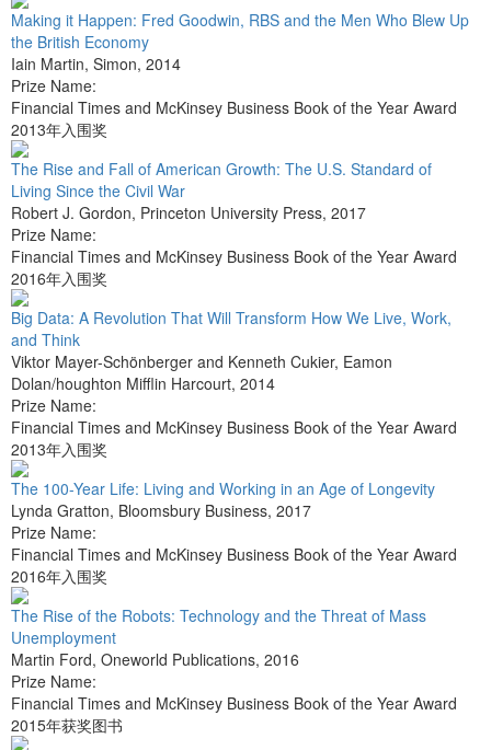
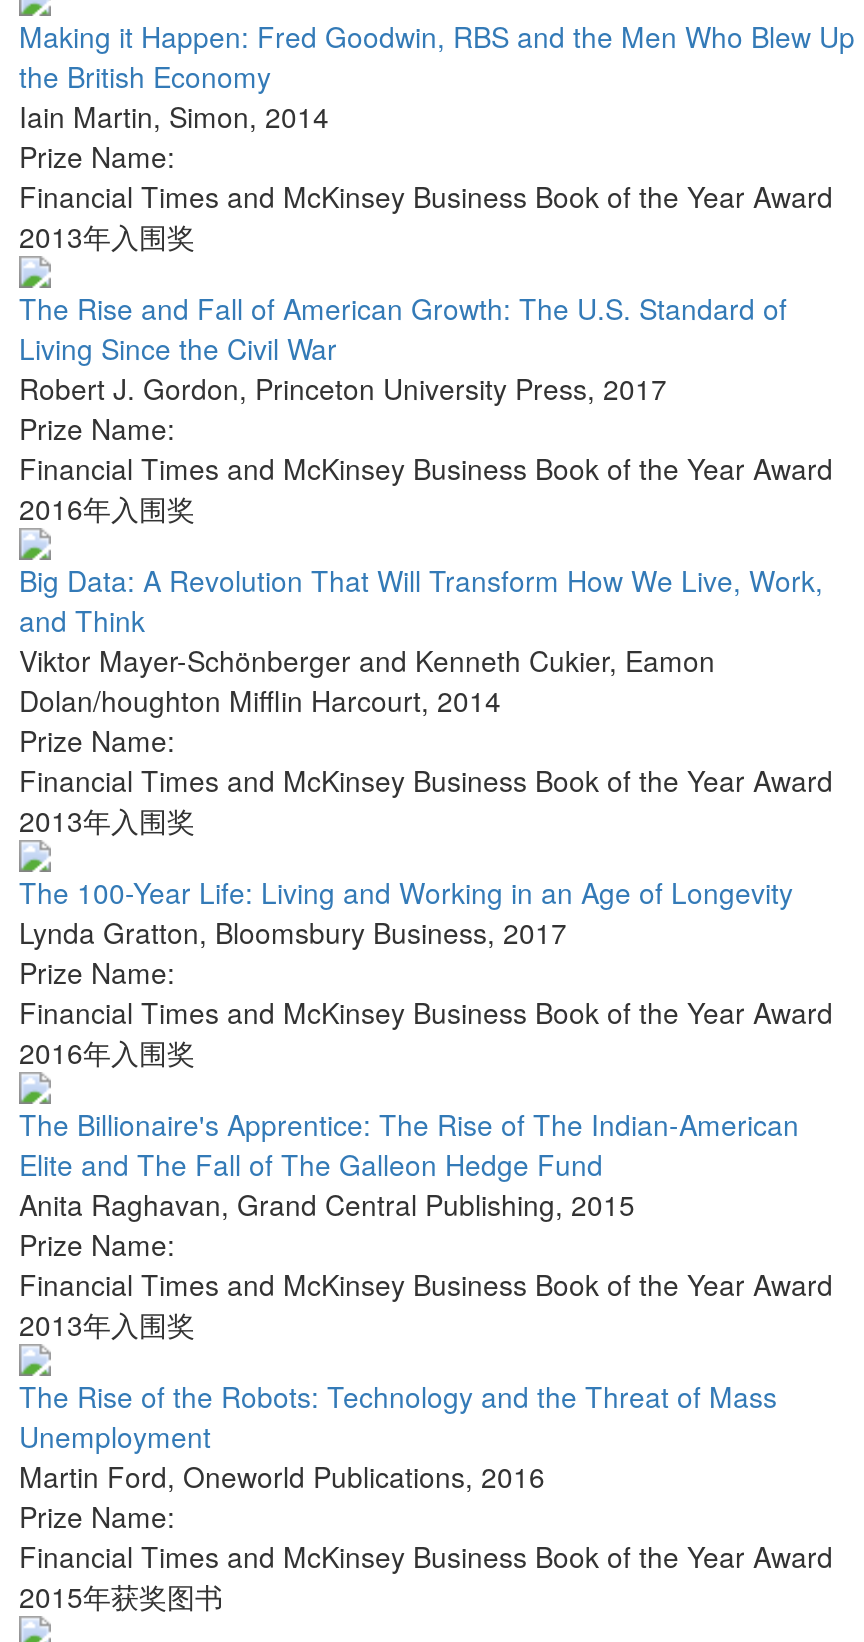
none -> [19,1105,833,1345] The Billionaire's Apprentice: The Rise of The Indian-American | Elite and The Fall of The Galleon Hedge Fund | Anita Raghavan, Grand Central Publishing, 2015 | Prize Name: | Financial Times and McKinsey Business Book of the Year Award | 2013年入围奖

